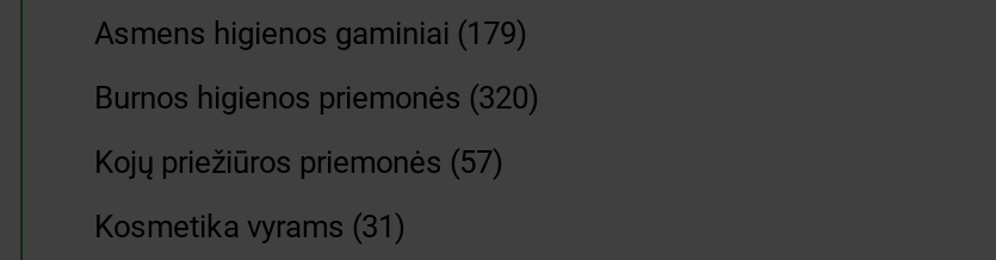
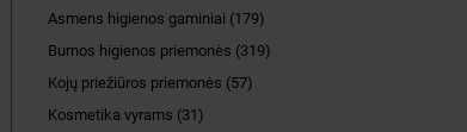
[94,80,540,116] Burnos higienos priemonės (320) -> [48,42,271,59] Burnos higienos priemonės (319)

